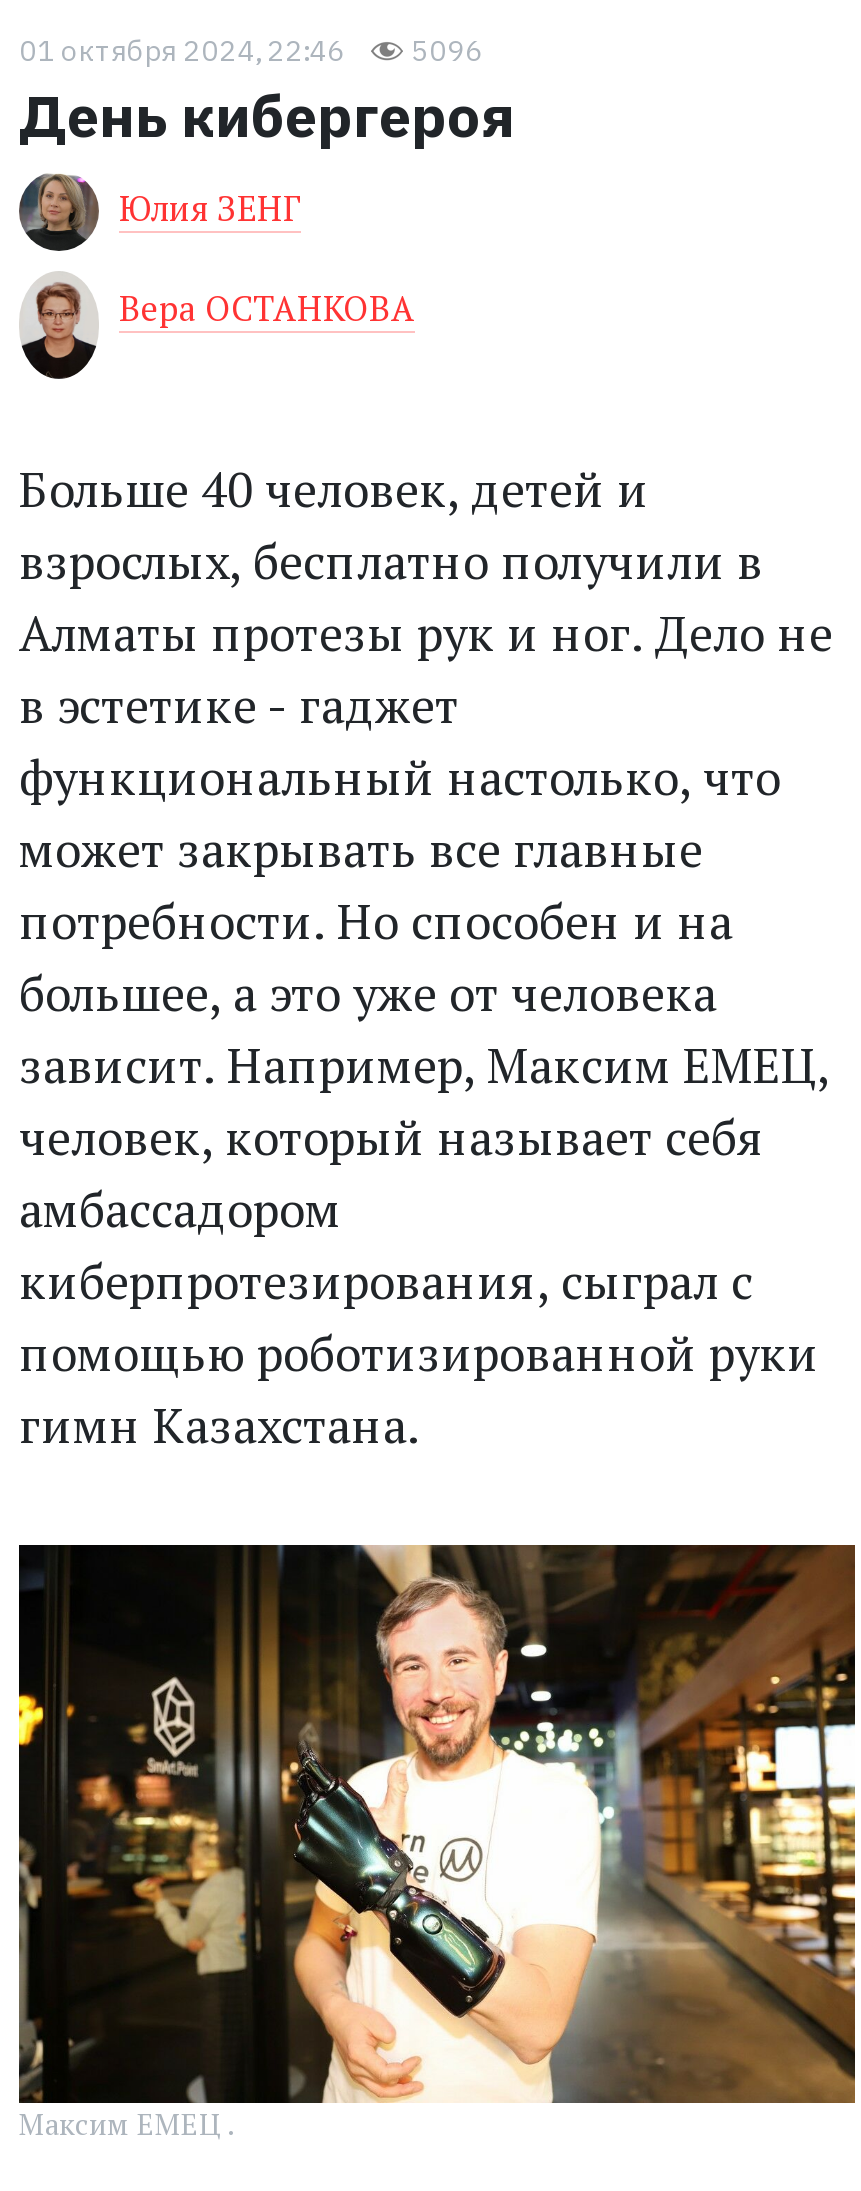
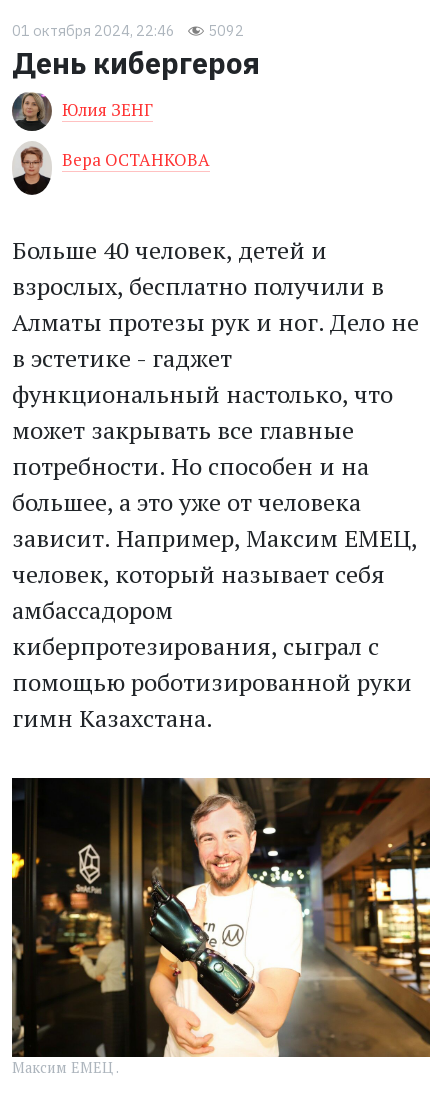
[19,30,483,68] 01 октября 2024, 22:46 5096 -> [12,21,244,40] 01 октября 2024, 22:46 5092

